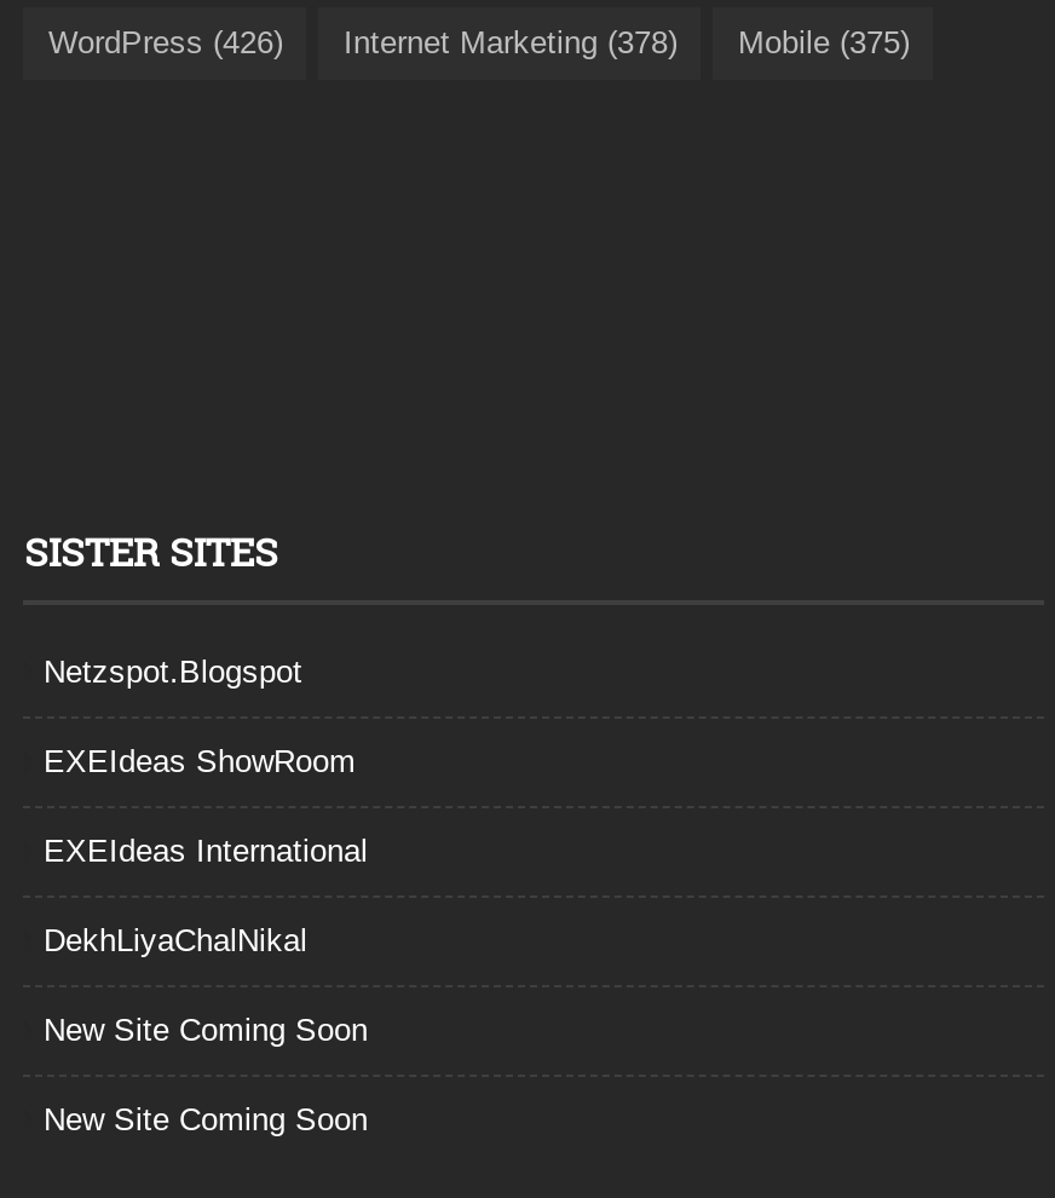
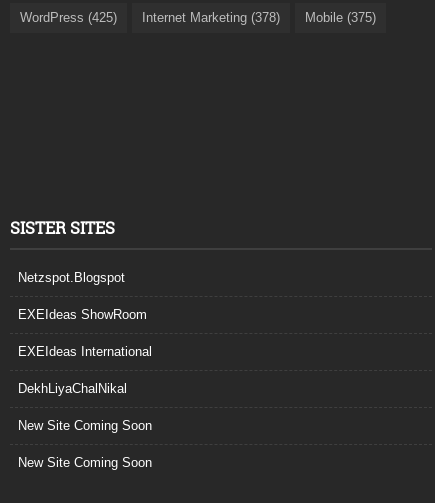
[48,25,910,61] WordPress (426) Internet Marketing (378) Mobile (375) -> [20,10,376,25] WordPress (425) Internet Marketing (378) Mobile (375)

